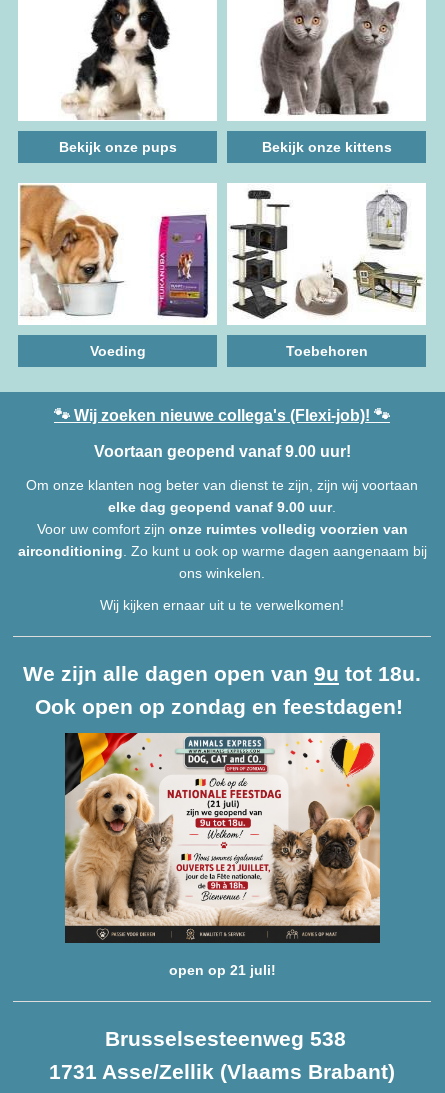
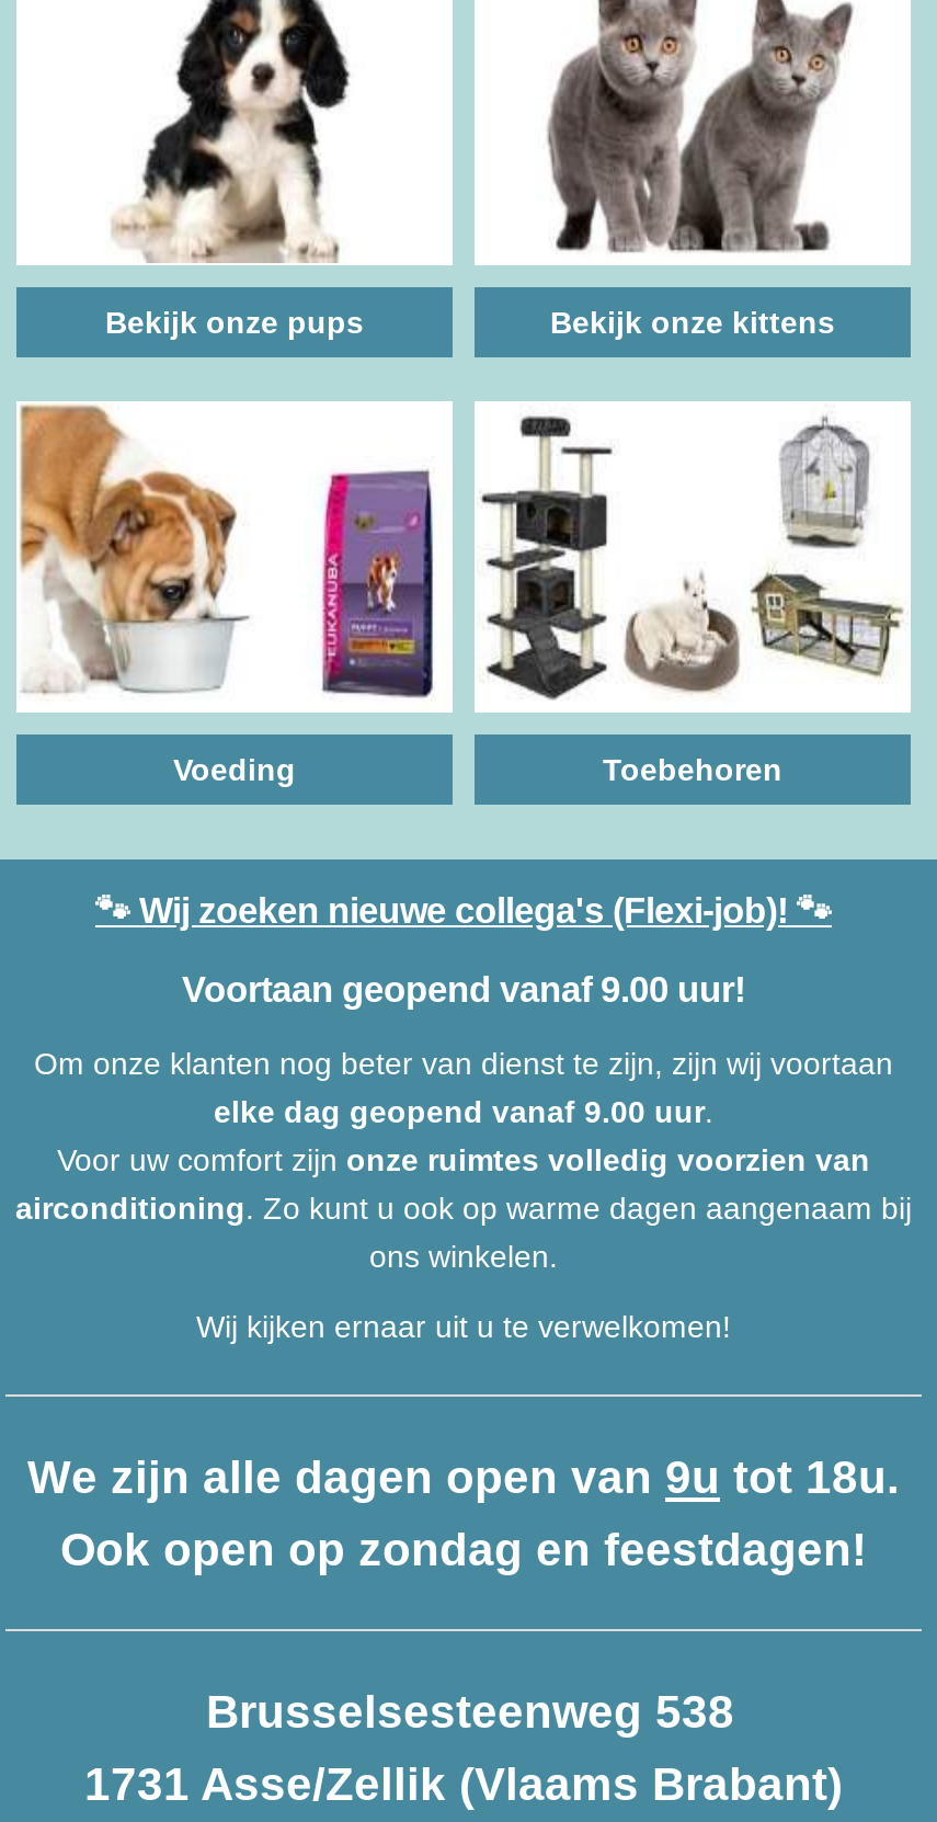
[64,732,381,978] [image] | open op 21 juli! -> none

